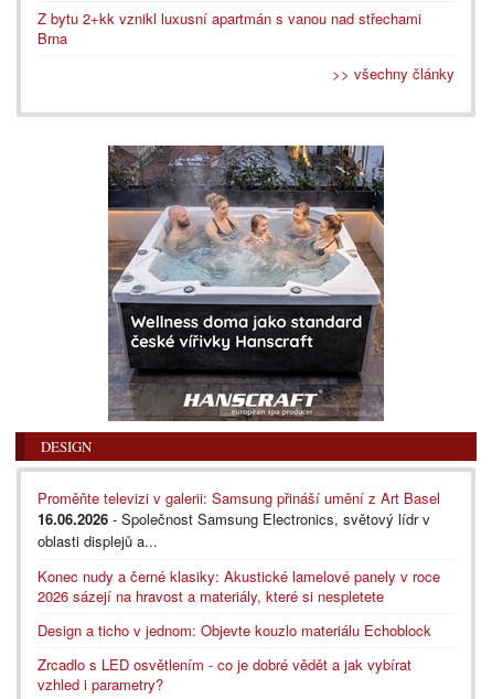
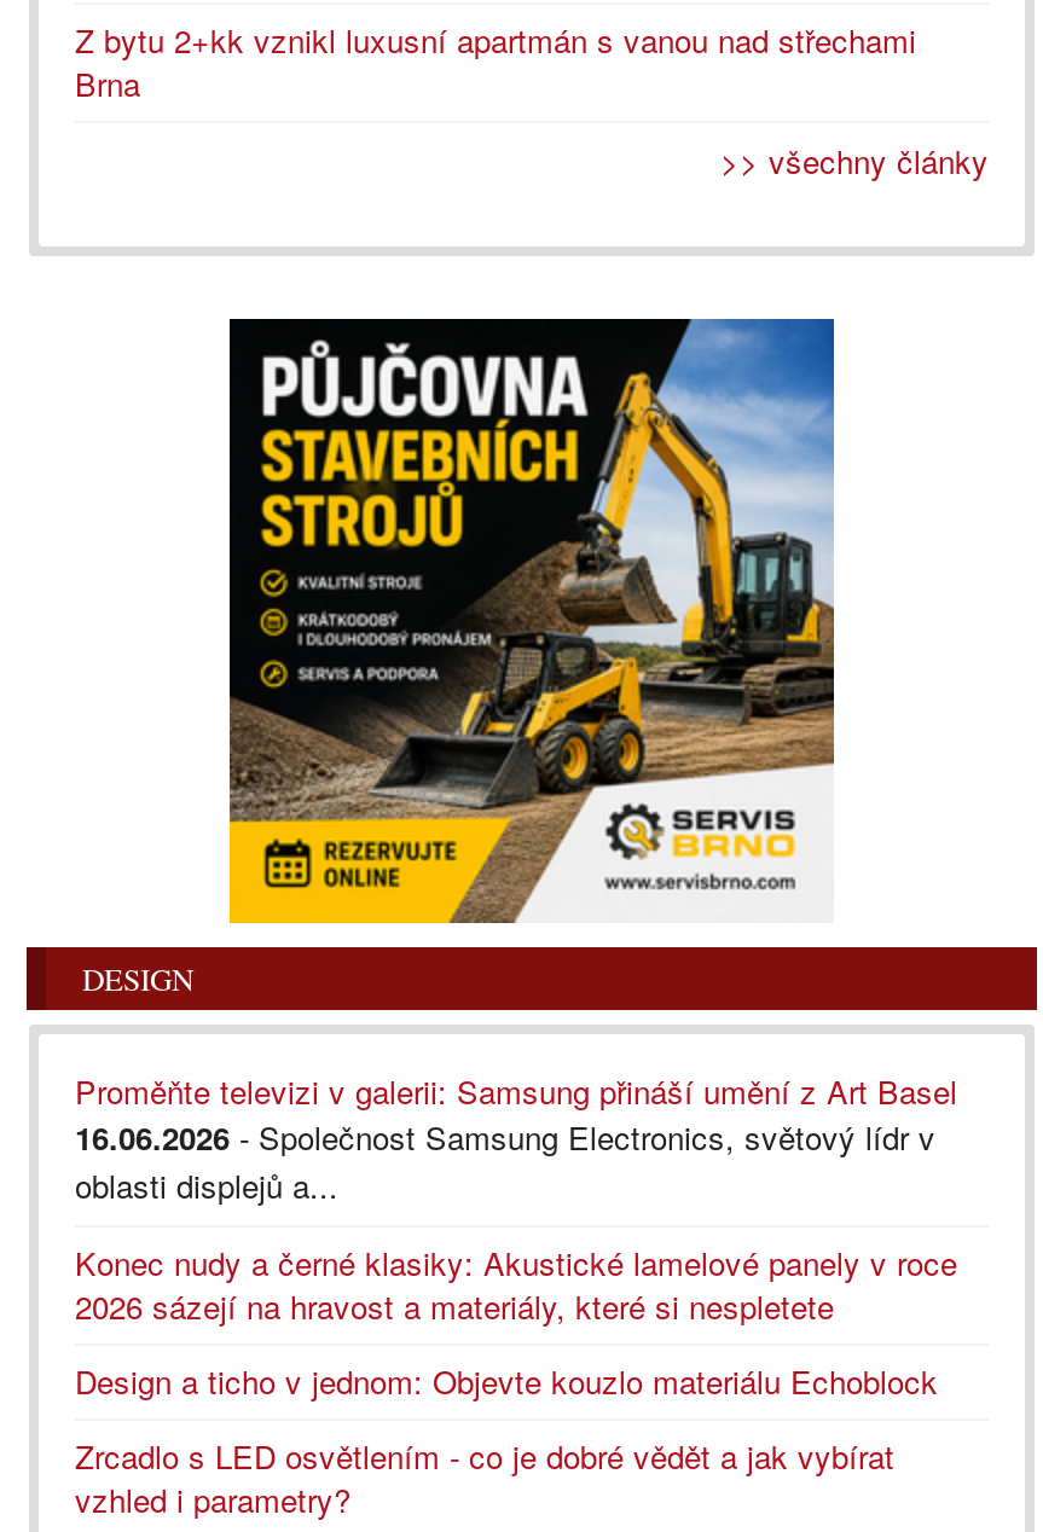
[107,144,385,422] [image] -> [227,317,836,925] [image]

